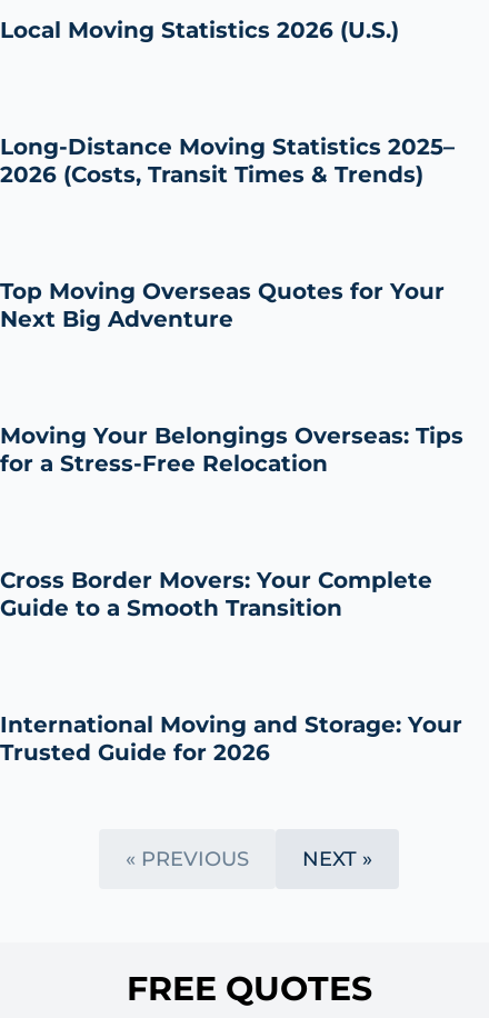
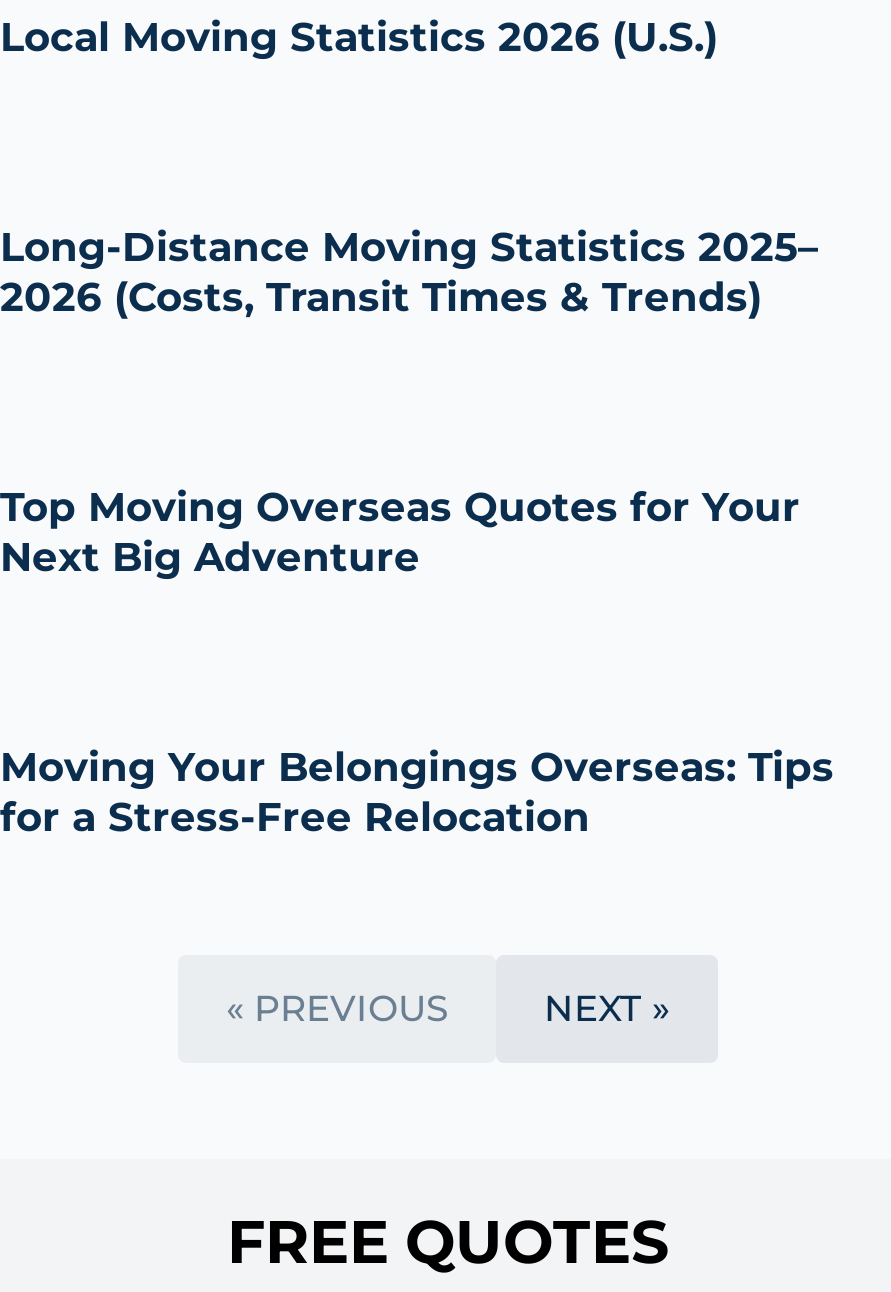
[0,567,432,622] Cross Border Movers: Your Complete | Guide to a Smooth Transition -> none
[0,712,462,766] International Moving and Storage: Your | Trusted Guide for 2026 -> none

